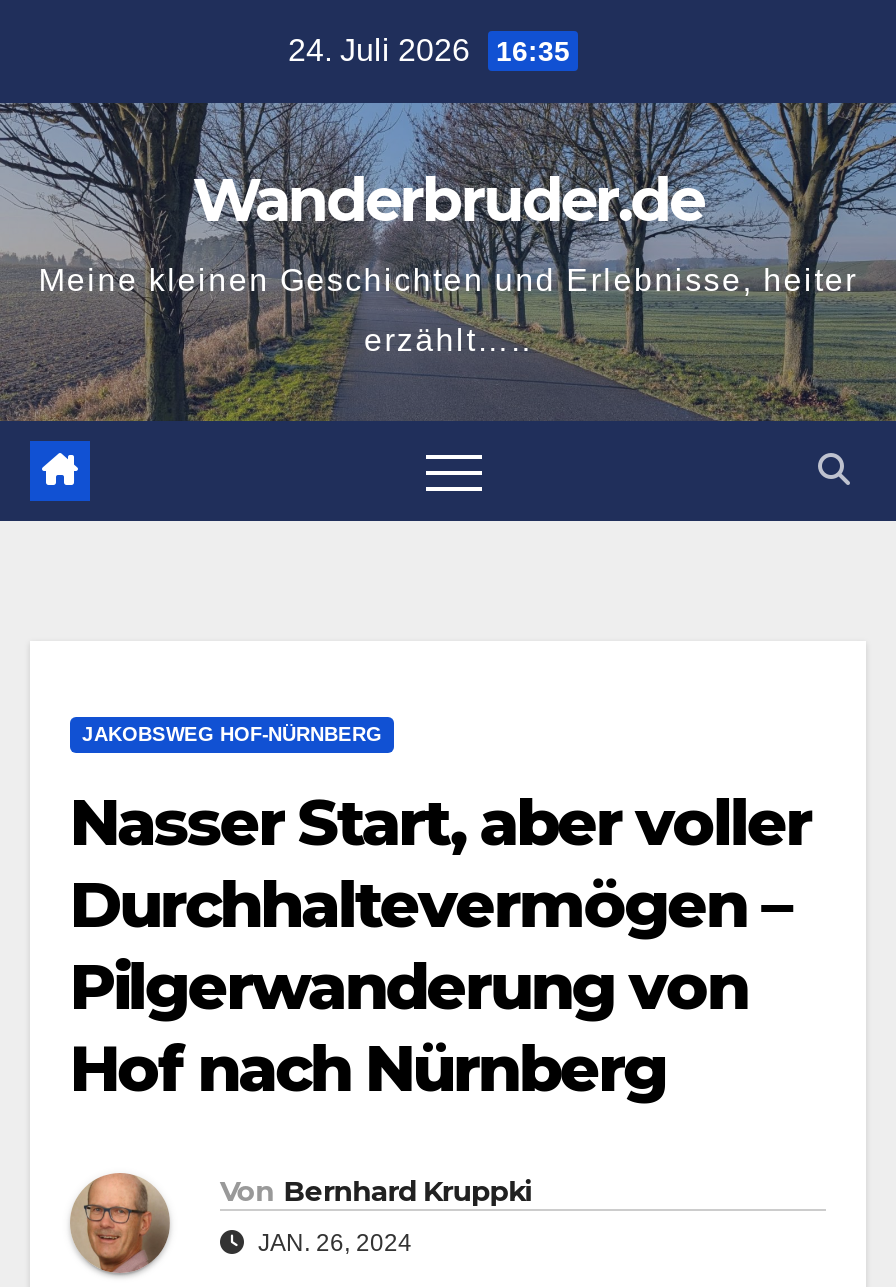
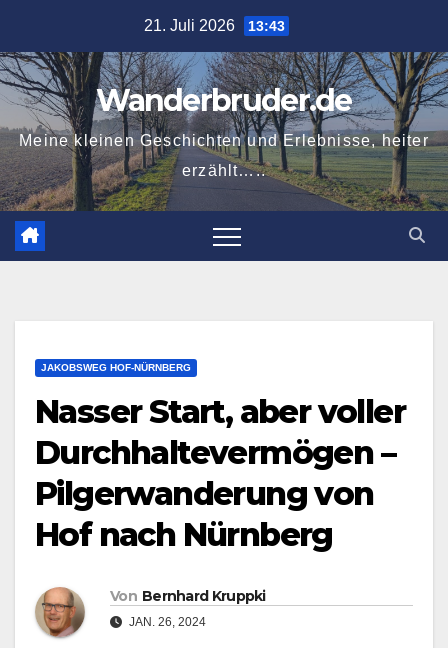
[288,33,570,67] 24. Juli 2026 16:35 -> [144,17,285,34] 21. Juli 2026 13:43

